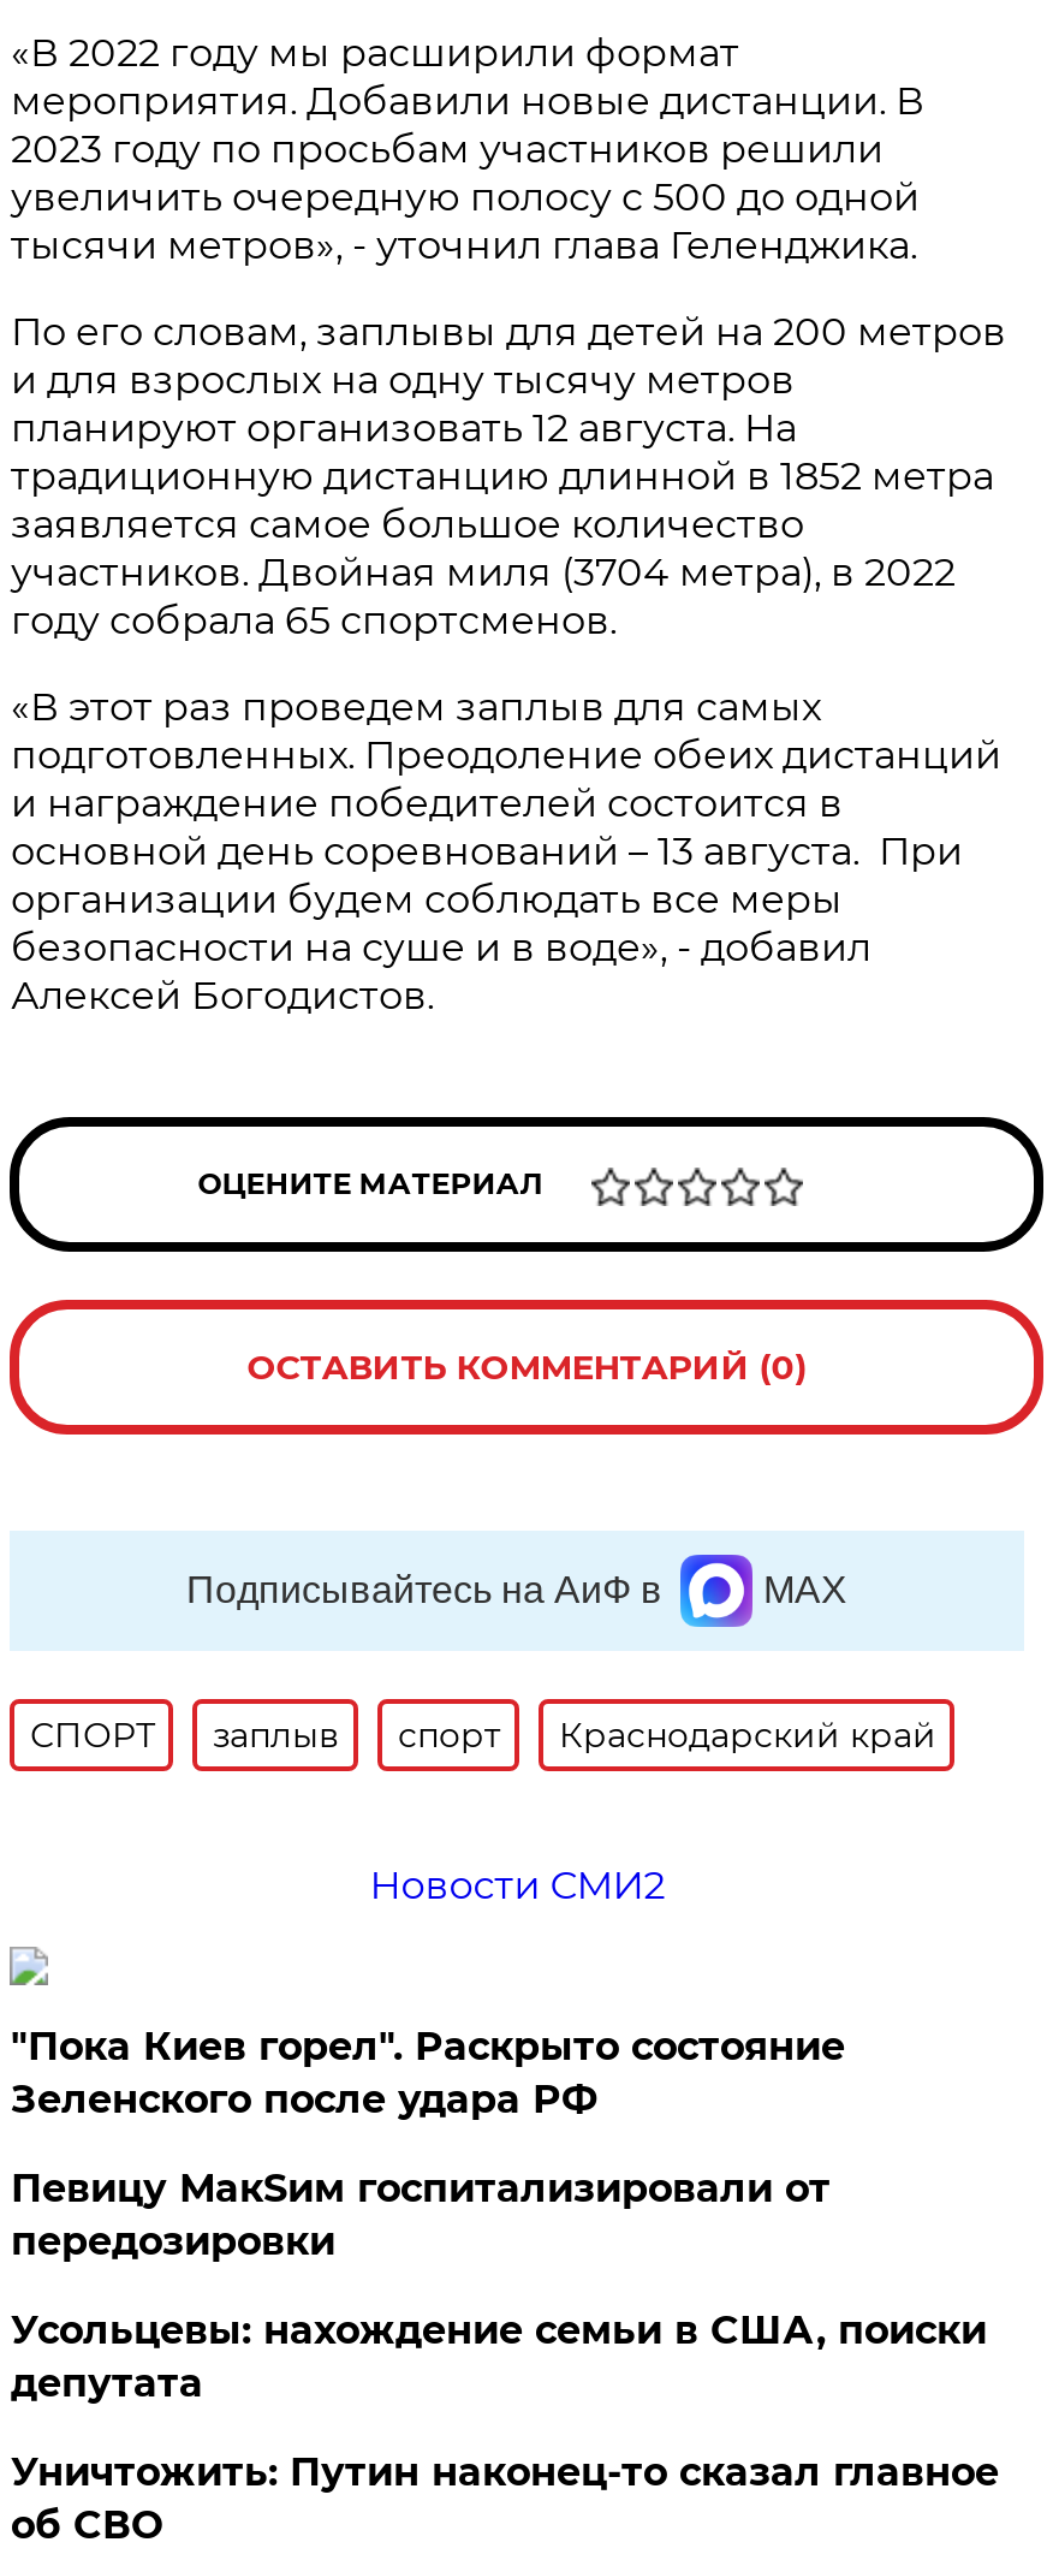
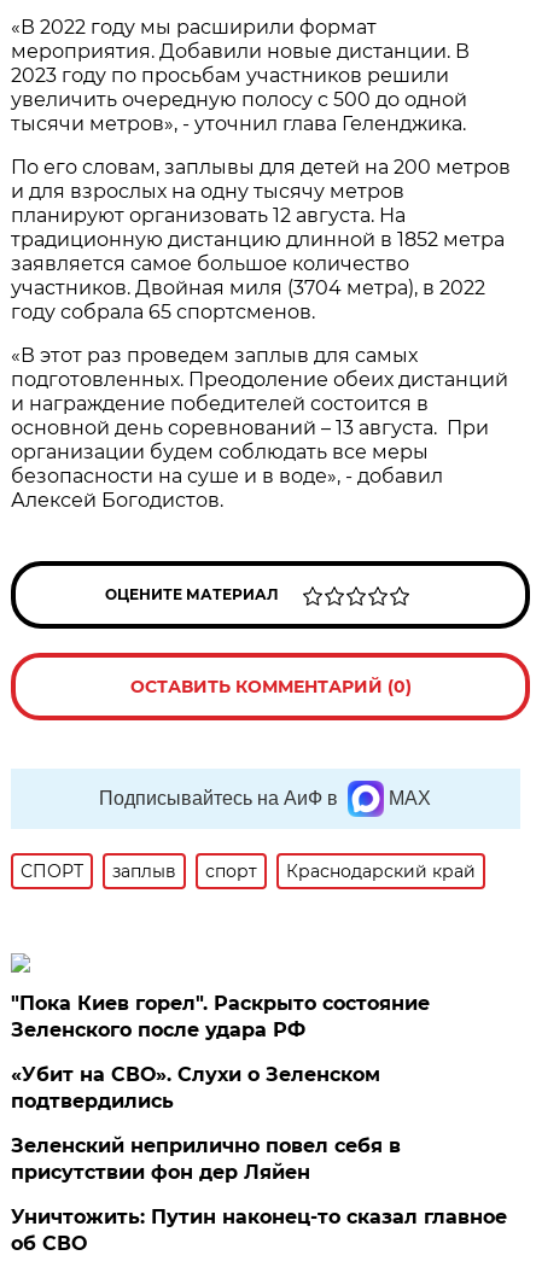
[370,1863,665,1908] Новости СМИ2 -> none
[11,2166,830,2264] Певицу МакSим госпитализировали от | передозировки -> [11,1063,381,1113] «Убит на СВО». Слухи о Зеленском | подтвердились
[11,2307,987,2406] Усольцевы: нахождение семьи в США, поиски | депутата -> [11,1134,401,1184] Зеленский неприлично повел cебя в | присутствии фон дер Ляйен

